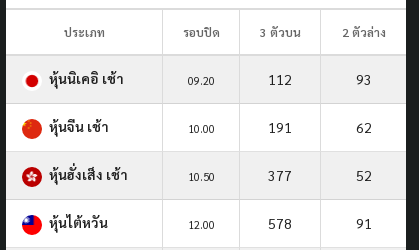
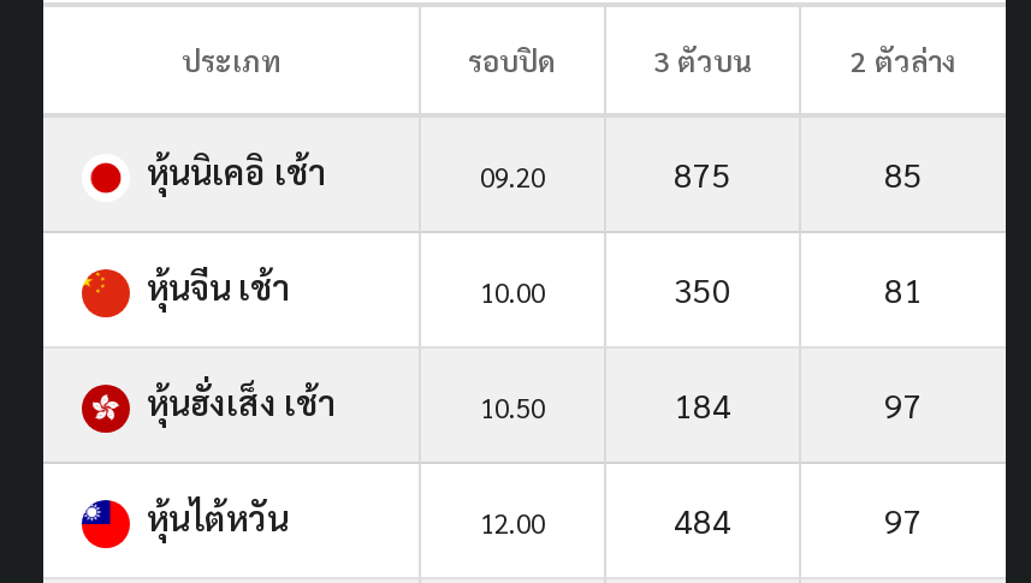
[268,70,292,88] 112 -> [674,151,731,194] 875
[355,70,371,88] 93 -> [884,151,923,194] 85
[268,118,292,136] 191 -> [674,266,731,310] 350
[355,118,371,136] 62 -> [884,266,923,310] 81
[268,166,292,184] 377 -> [674,382,731,425] 184
[355,166,371,184] 52 -> [884,382,923,425] 97
[268,214,292,232] 578 -> [674,497,731,540] 484
[355,214,371,232] 91 -> [884,497,923,540] 97

